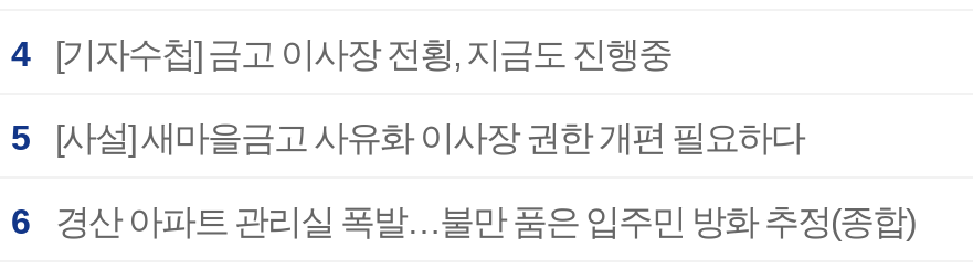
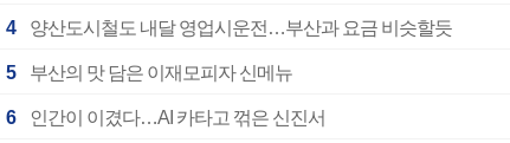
[55,35,671,73] [기자수첩] 금고 이사장 전횡, 지금도 진행중 -> [30,18,452,38] 양산도시철도 내달 영업시운전…부산과 요금 비슷할듯
[55,119,804,157] [사설] 새마을금고 사유화 이사장 권한 개편 필요하다 -> [30,63,292,83] 부산의 맛 담은 이재모피자 신메뉴
[55,203,914,240] 경산 아파트 관리실 폭발…불만 품은 입주민 방화 추정(종합) -> [30,108,325,128] 인간이 이겼다…AI 카타고 꺾은 신진서

